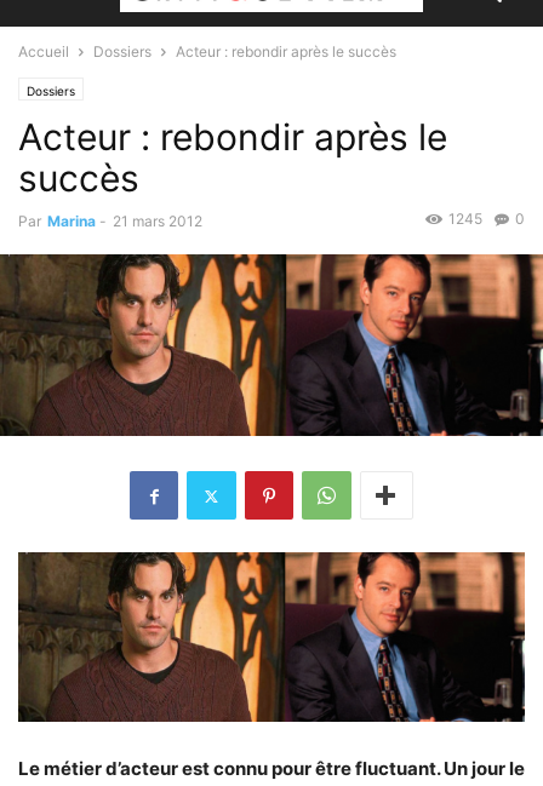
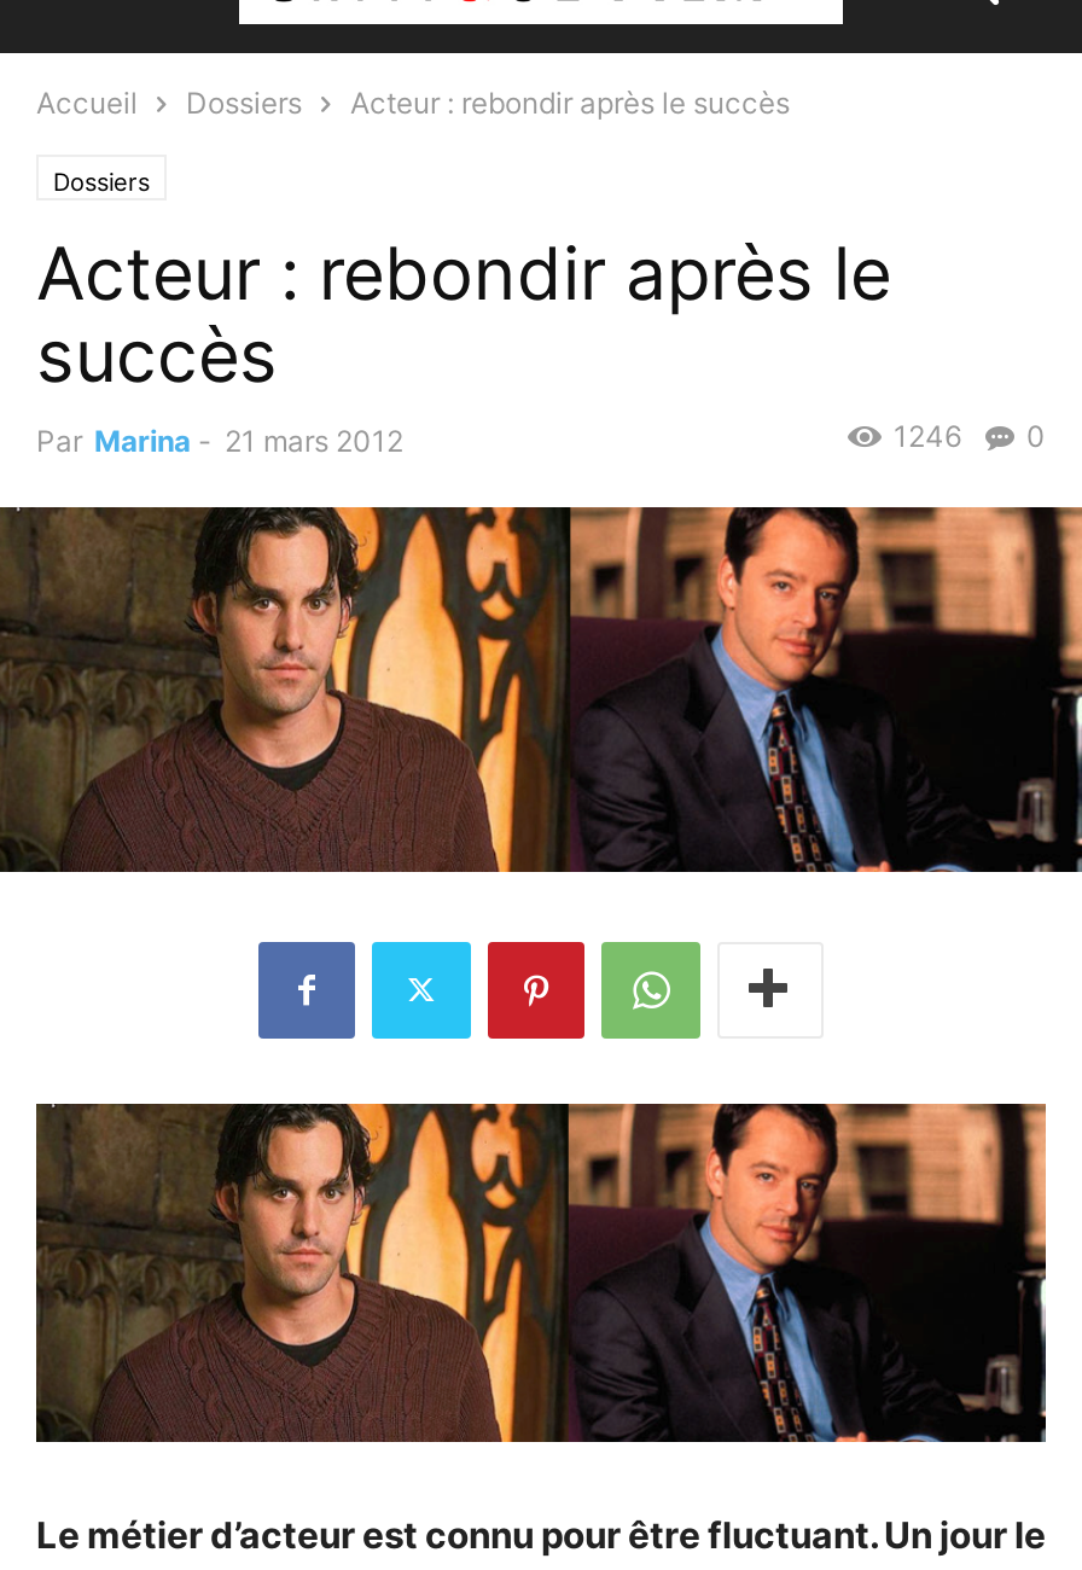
[448,210,525,228] 1245 0 -> [894,418,1046,454] 1246 0

